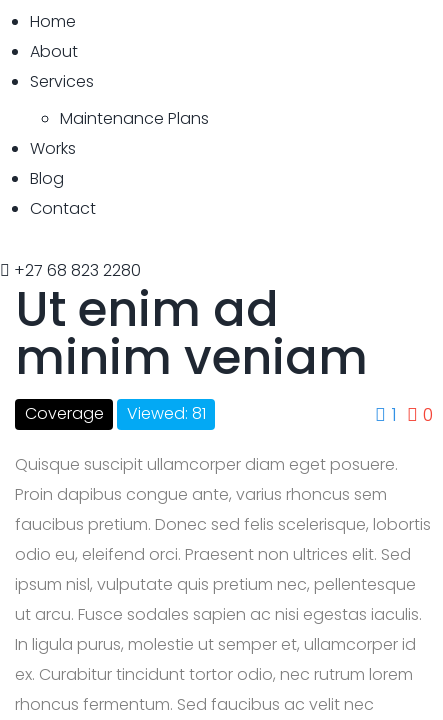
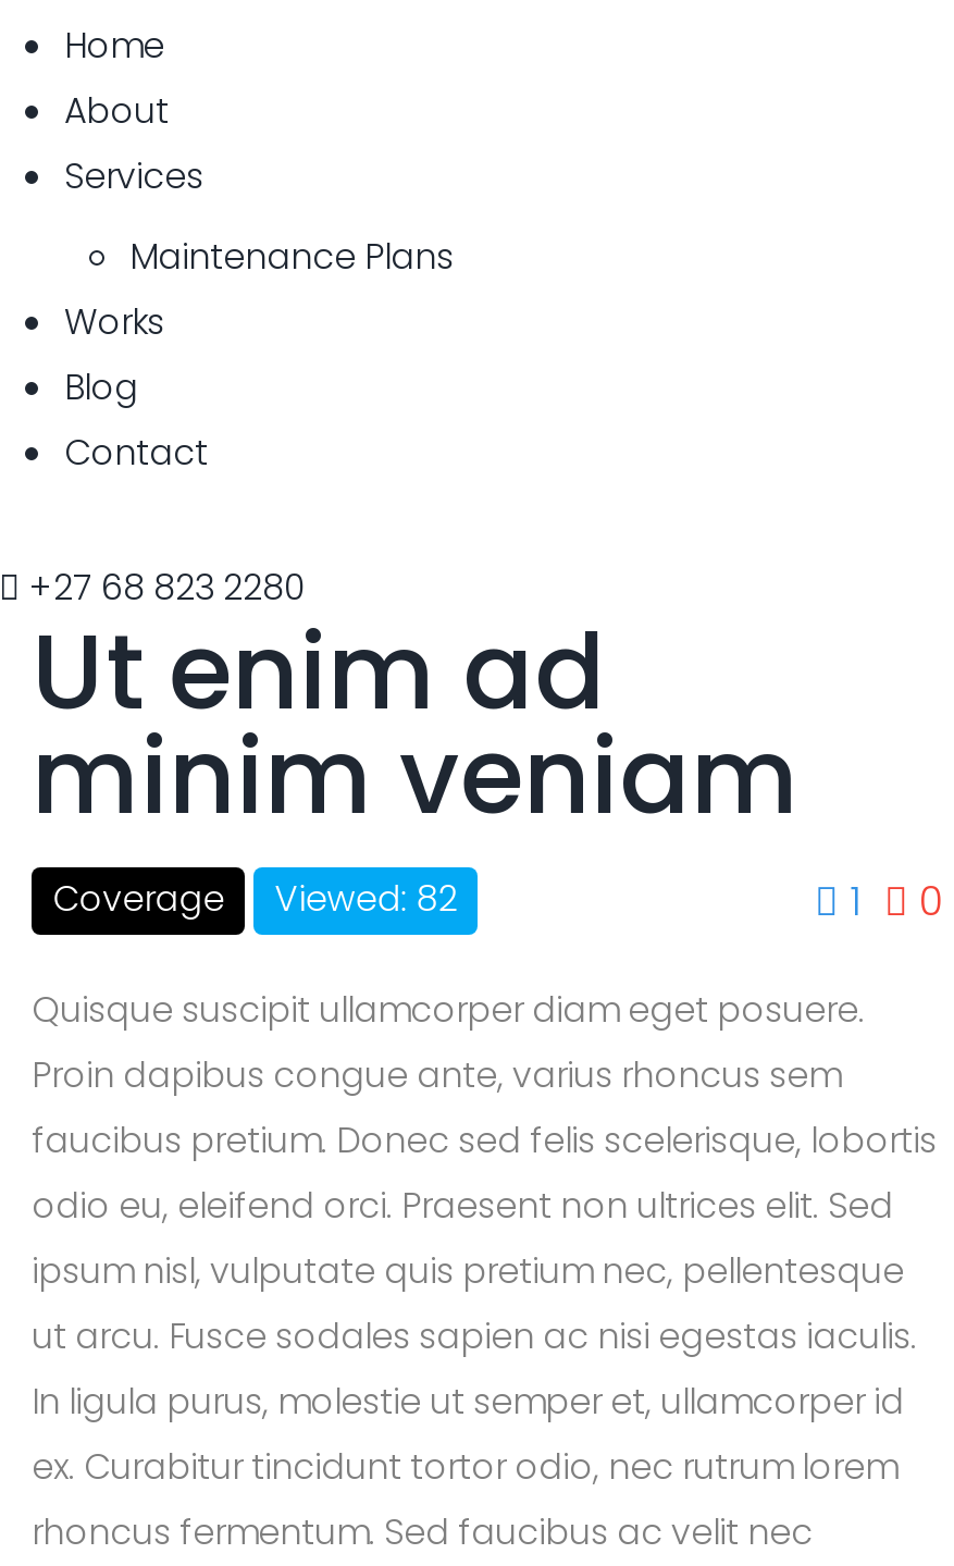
[25,402,206,425] Coverage Viewed: 81 -> [52,875,458,925] Coverage Viewed: 82

